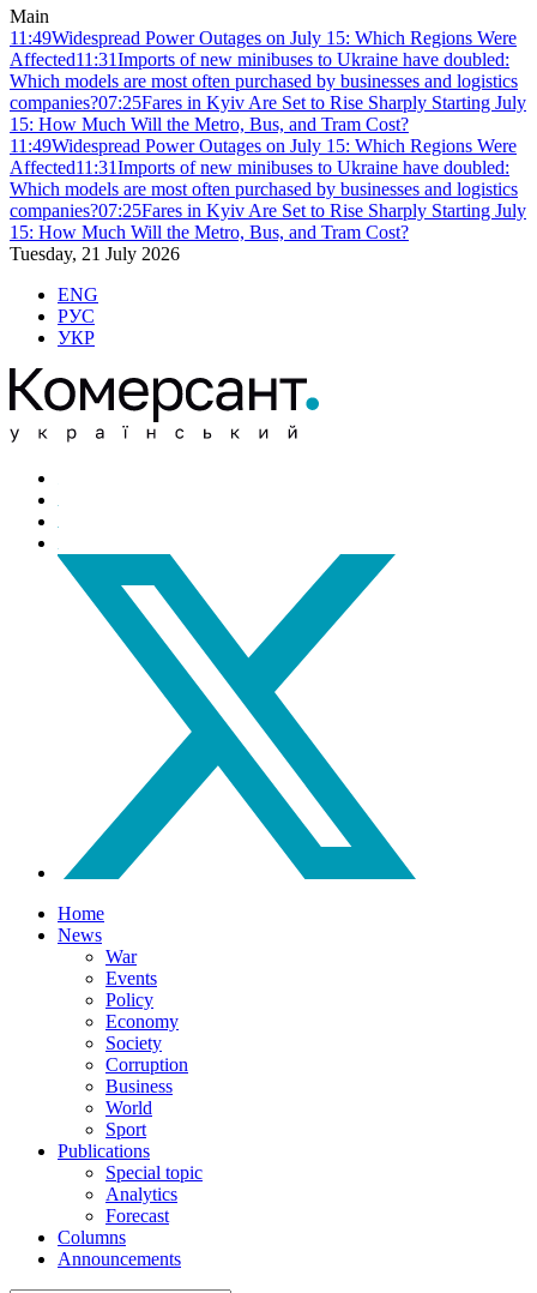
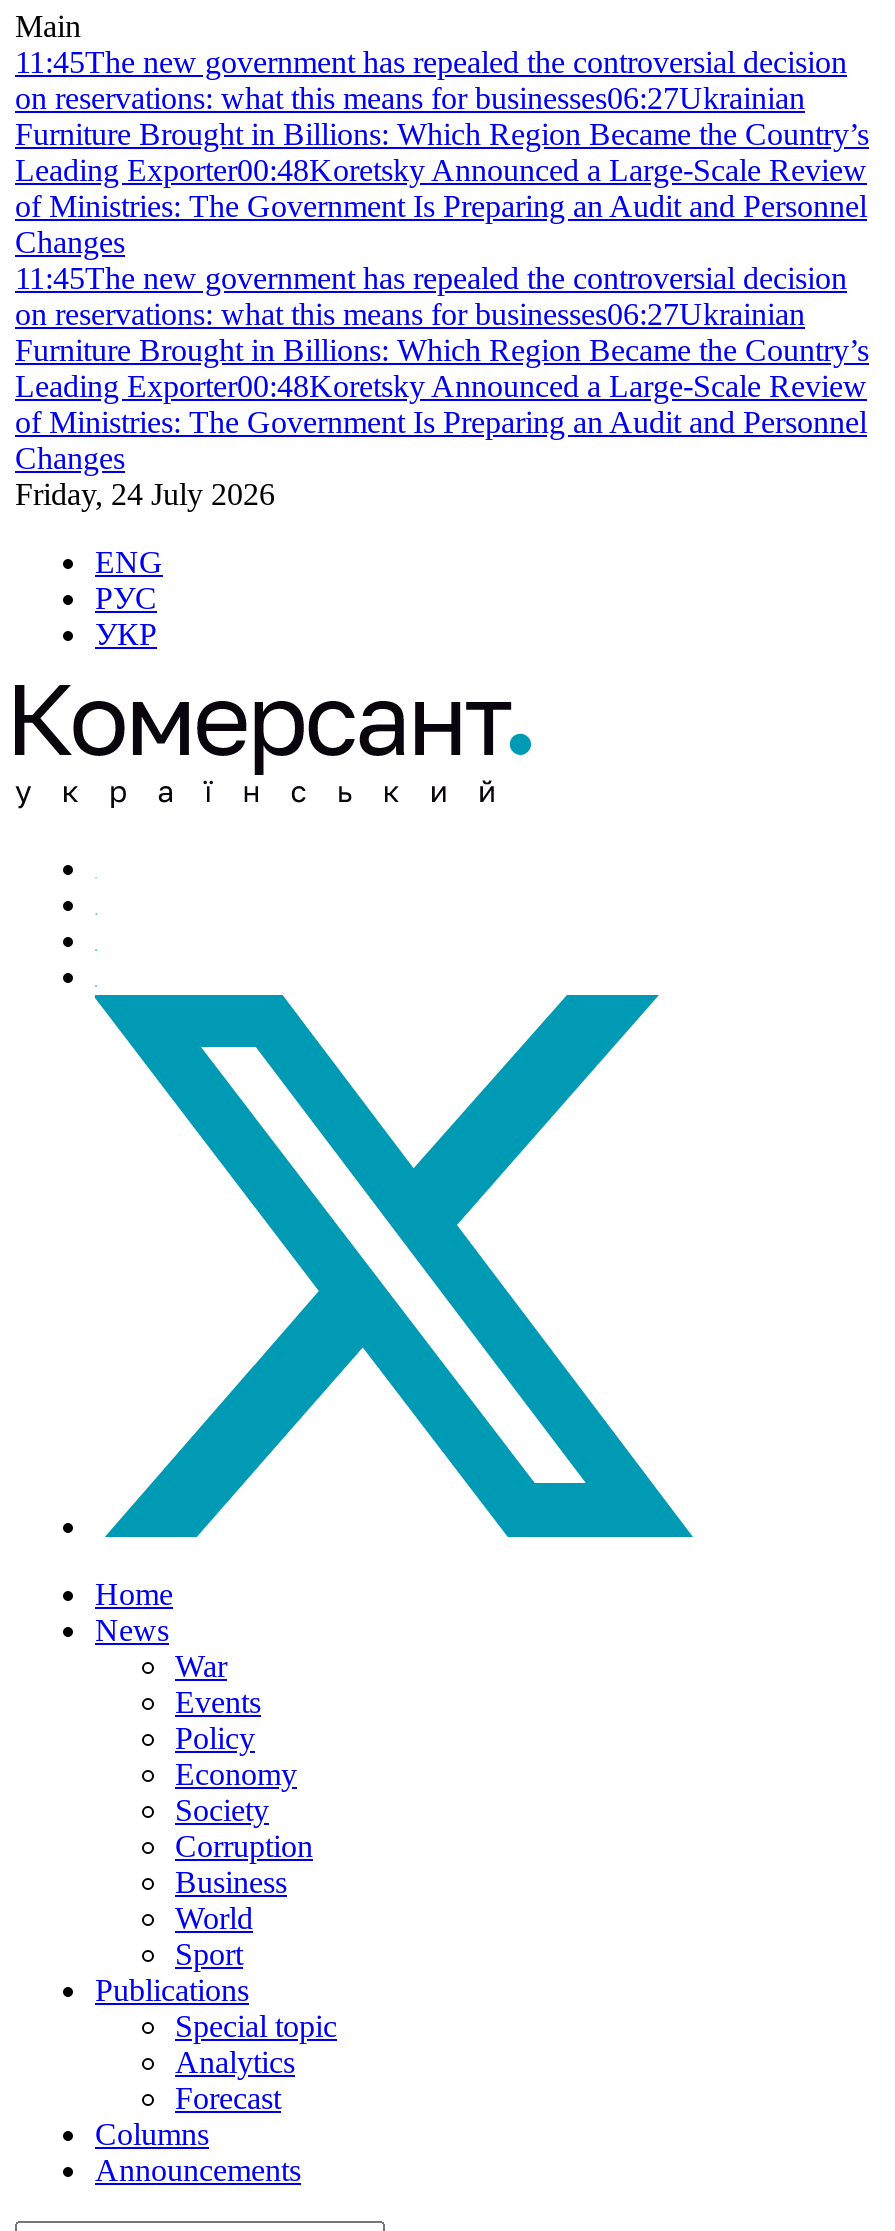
[10,28,526,264] 11:49Widespread Power Outages on July 15: Which Regions Were | Affected11:31Imports of new minibuses to Ukraine have doubled: | Which models are most often purchased by businesses and logistics | companies?07:25Fares in Kyiv Are Set to Rise Sharply Starting July | 15: How Much Will the Metro, Bus, and Tram Cost? | 11:49Widespread Power Outages on July 15: Which Regions Were | Affected11:31Imports of new minibuses to Ukraine have doubled: | Which models are most often purchased by businesses and logistics | companies?07:25Fares in Kyiv Are Set to Rise Sharply Starting July | 15: How Much Will the Metro, Bus, and Tram Cost? | Tuesday, 21 July 2026 -> [15,45,869,511] 11:45The new government has repealed the controversial decision | on reservations: what this means for businesses06:27Ukrainian | Furniture Brought in Billions: Which Region Became the Country’s | Leading Exporter00:48Koretsky Announced a Large-Scale Review | of Ministries: The Government Is Preparing an Audit and Personnel | Changes | 11:45The new government has repealed the controversial decision | on reservations: what this means for businesses06:27Ukrainian | Furniture Brought in Billions: Which Region Became the Country’s | Leading Exporter00:48Koretsky Announced a Large-Scale Review | of Ministries: The Government Is Preparing an Audit and Personnel | Changes | Friday, 24 July 2026

